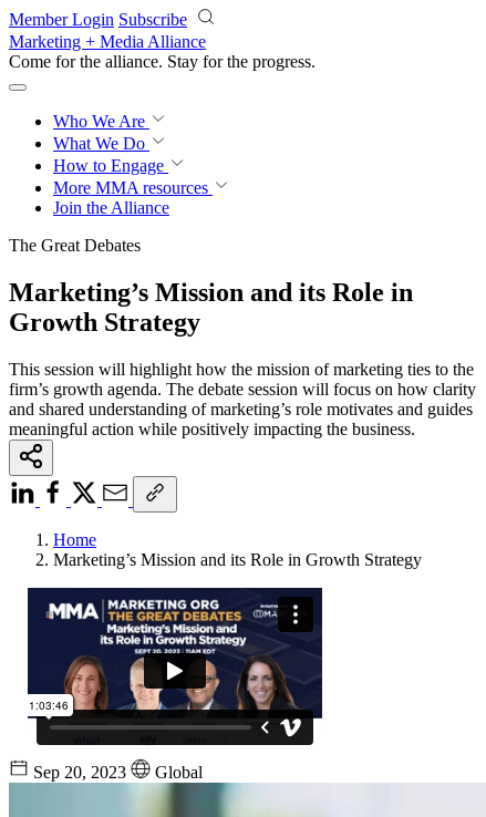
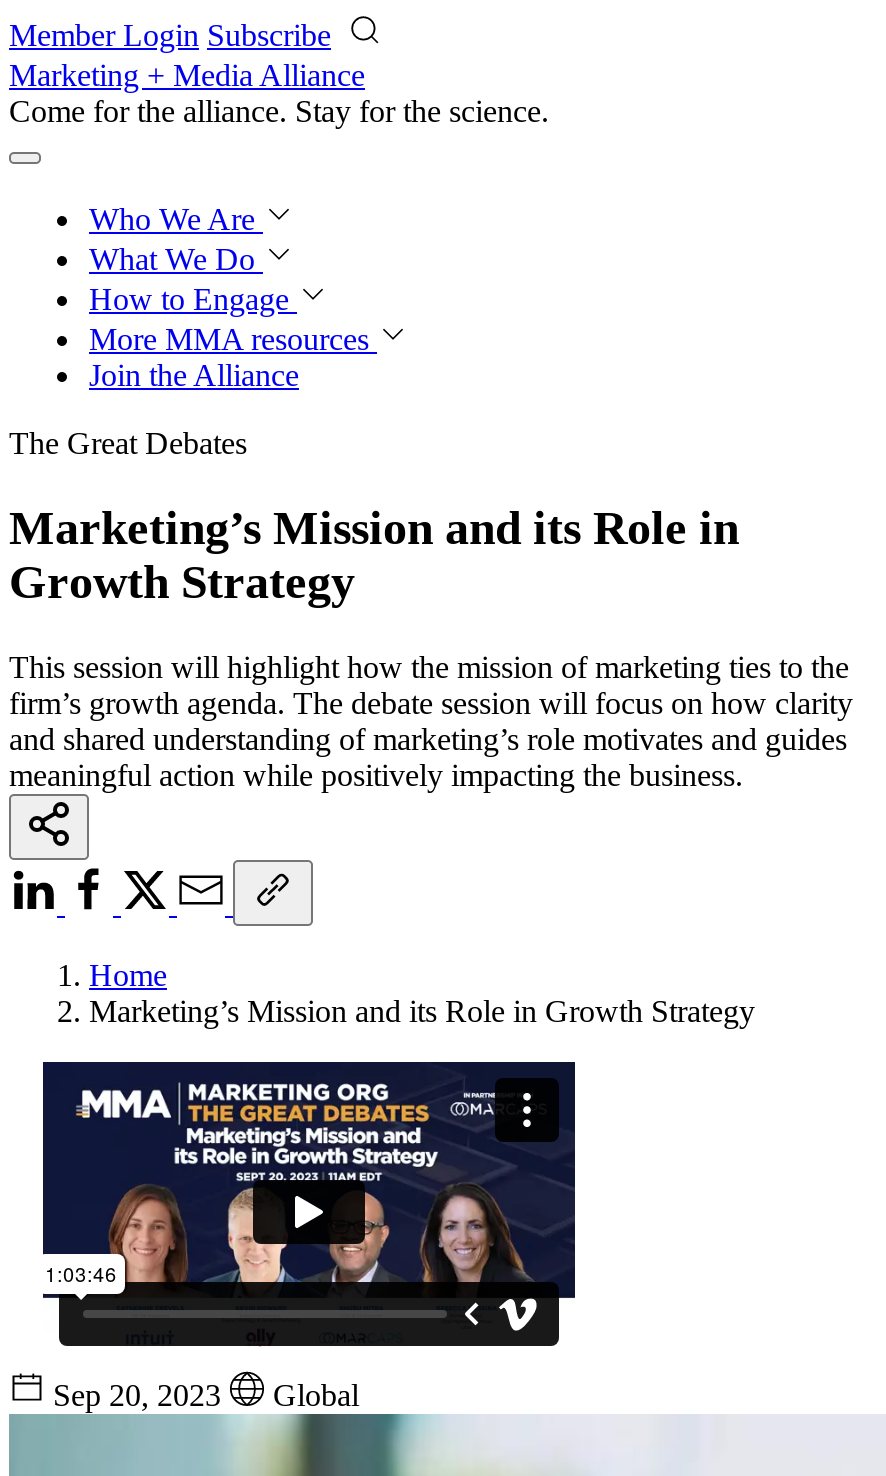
[9,52,316,71] Come for the alliance. Stay for the progress. -> [9,94,597,128] Come for the alliance. Stay for the knowledge.

